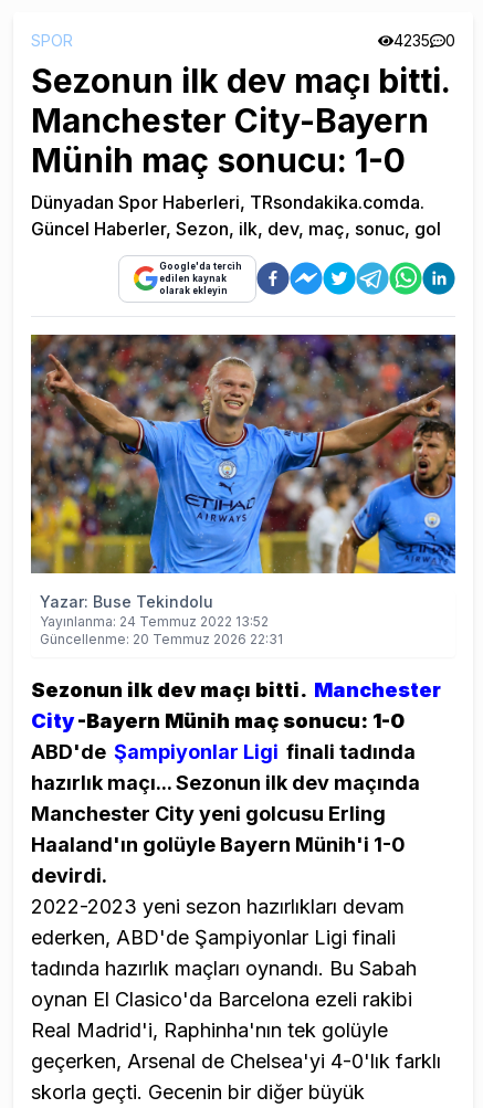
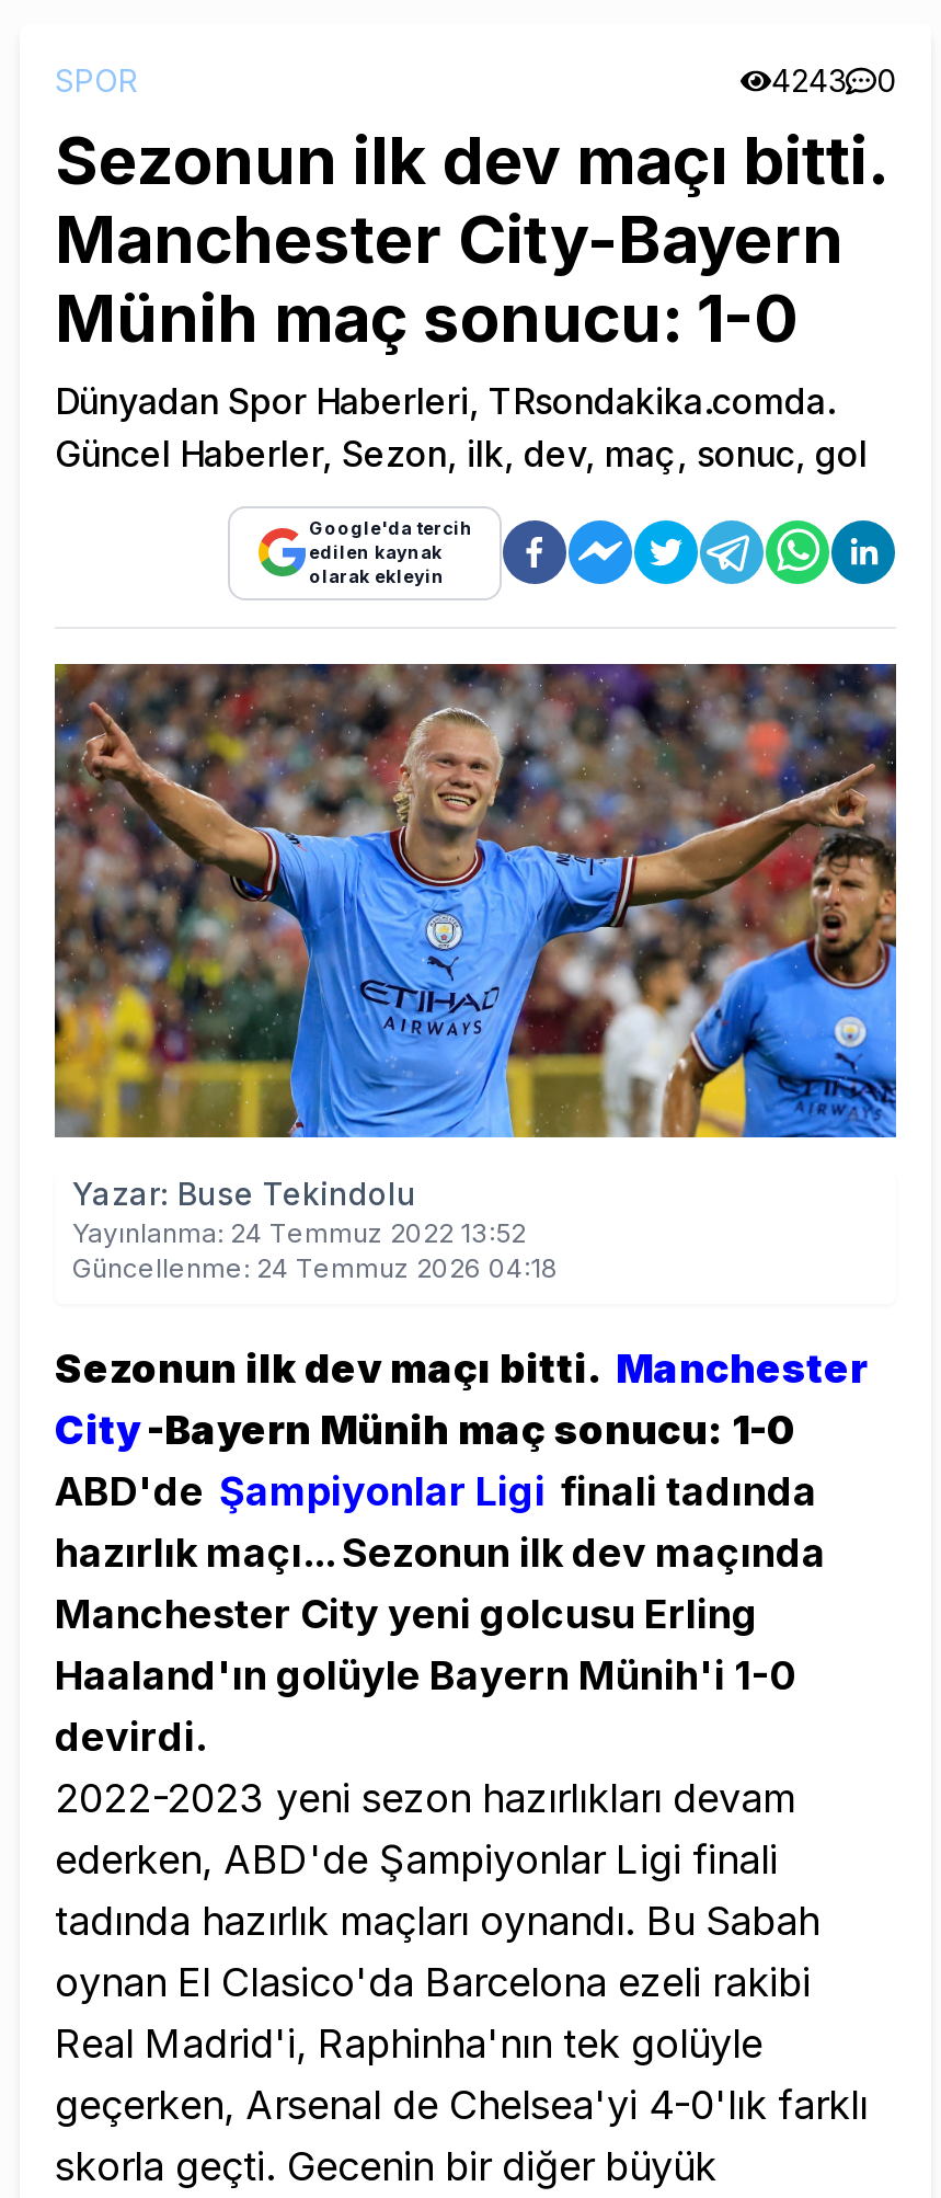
[393,30,455,49] 4235 0 -> [771,60,896,98] 4243 0
[40,630,283,647] Güncellenme: 20 Temmuz 2026 22:31 -> [72,1250,559,1283] Güncellenme: 24 Temmuz 2026 04:18

